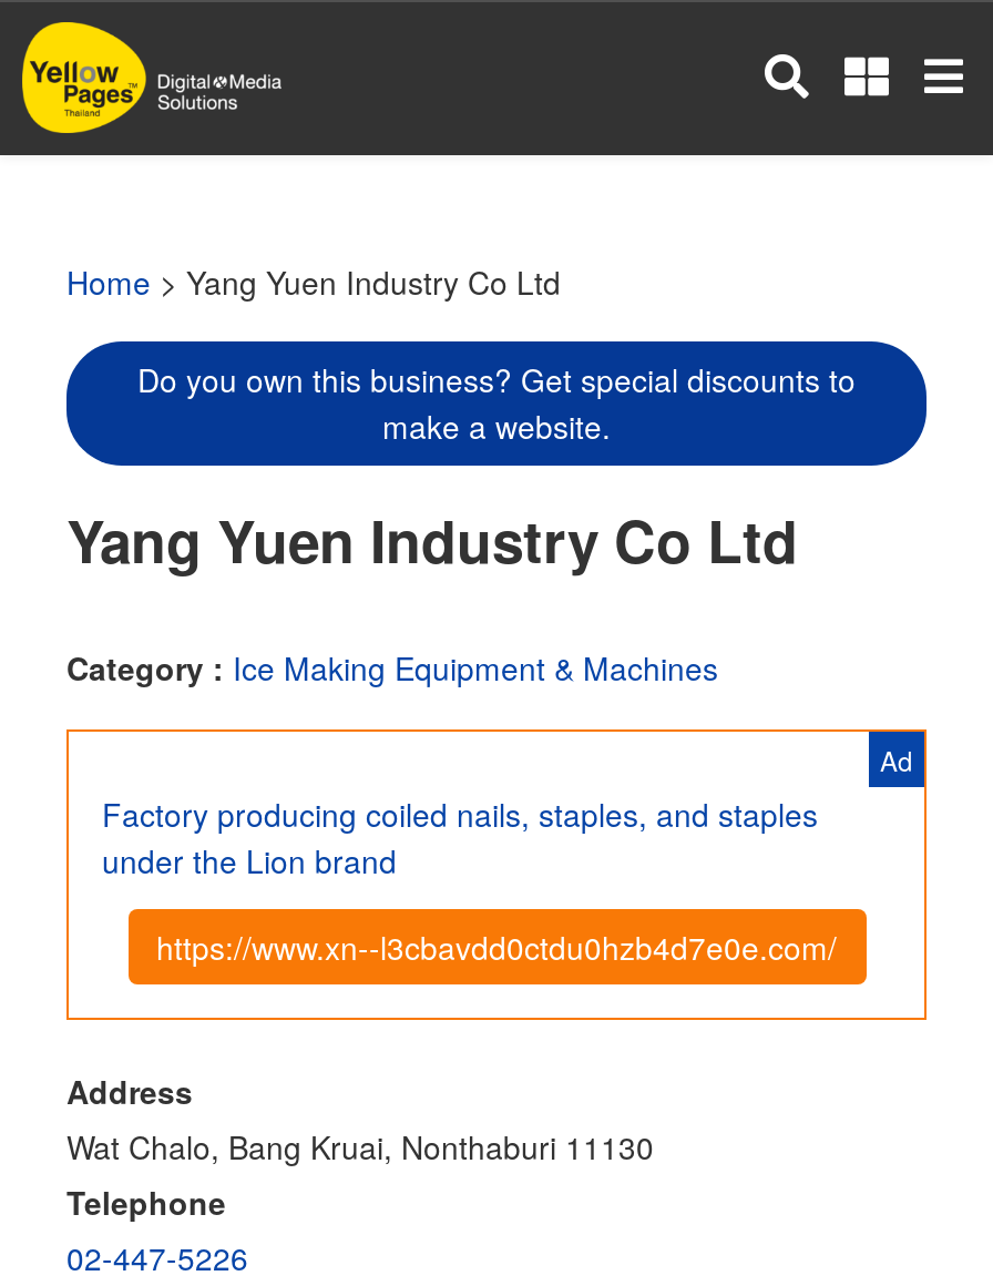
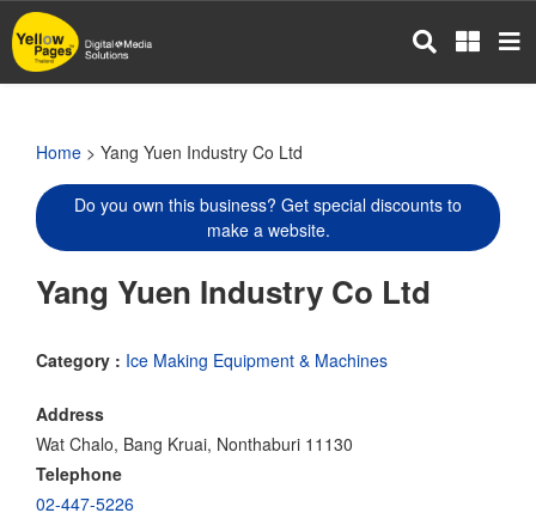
[64,727,929,1022] [image] | Ad | Factory producing coiled nails, staples, and staples | under the Lion brand | https://www.xn--l3cbavdd0ctdu0hzb4d7e0e.com/ -> none

